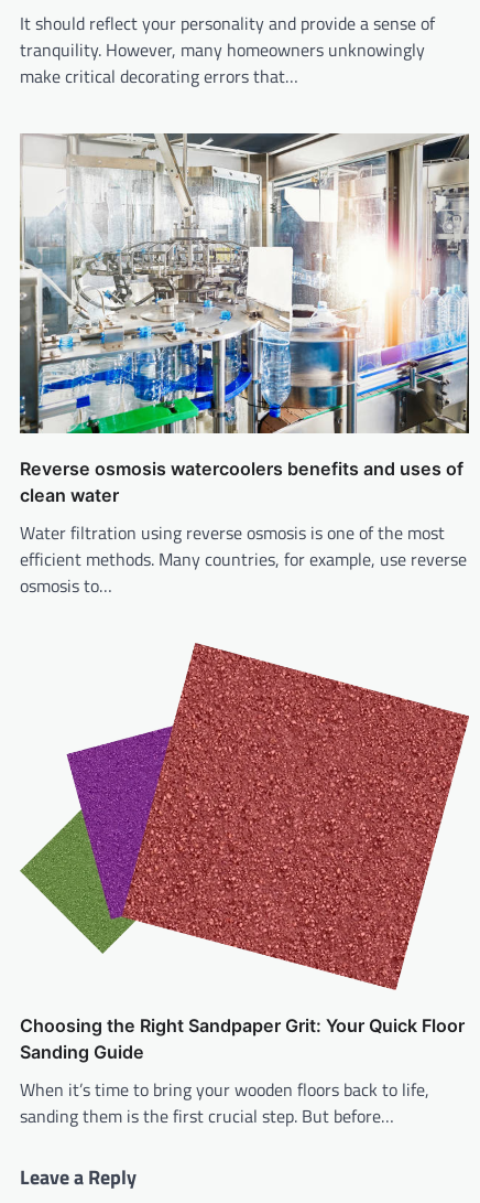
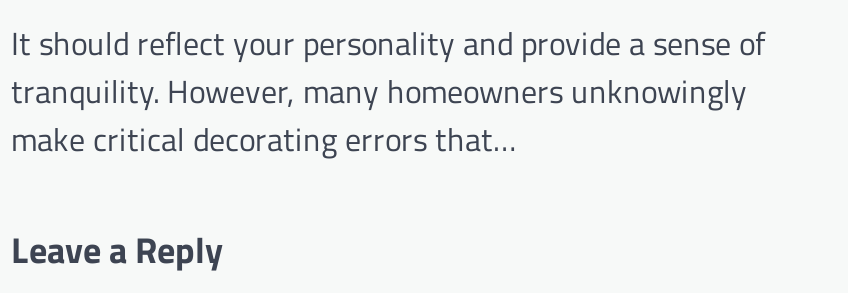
[19,132,470,599] [image] | Reverse osmosis watercoolers benefits and uses of | clean water | Water filtration using reverse osmosis is one of the most | efficient methods. Many countries, for example, use reverse | osmosis to… -> none
[20,642,470,1130] [image] | Choosing the Right Sandpaper Grit: Your Quick Floor | Sanding Guide | When it’s time to bring your wooden floors back to life, | sanding them is the first crucial step. But before… -> none

